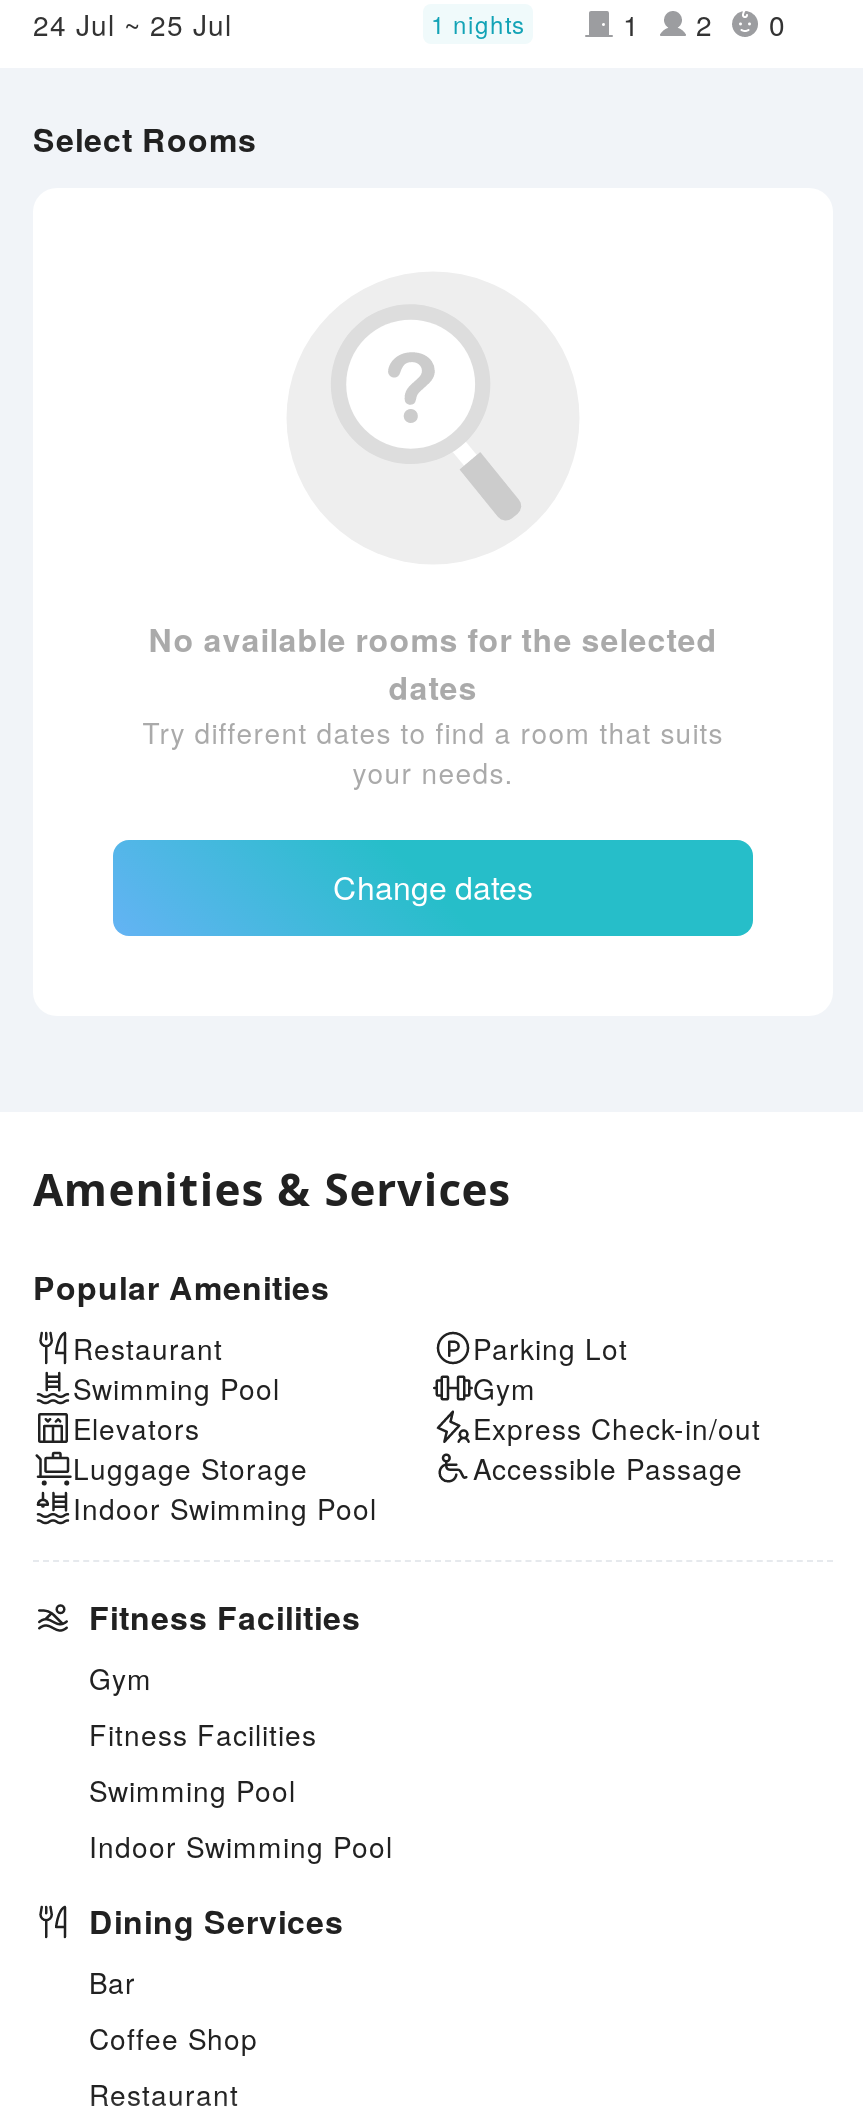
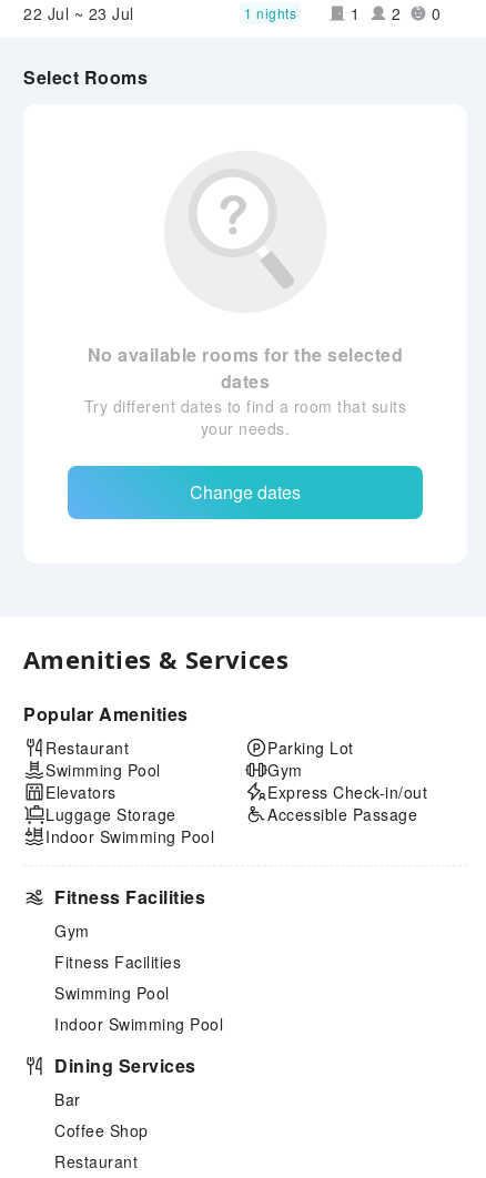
[33,4,232,44] 24 Jul ~ 25 Jul -> [23,2,134,24] 22 Jul ~ 23 Jul

